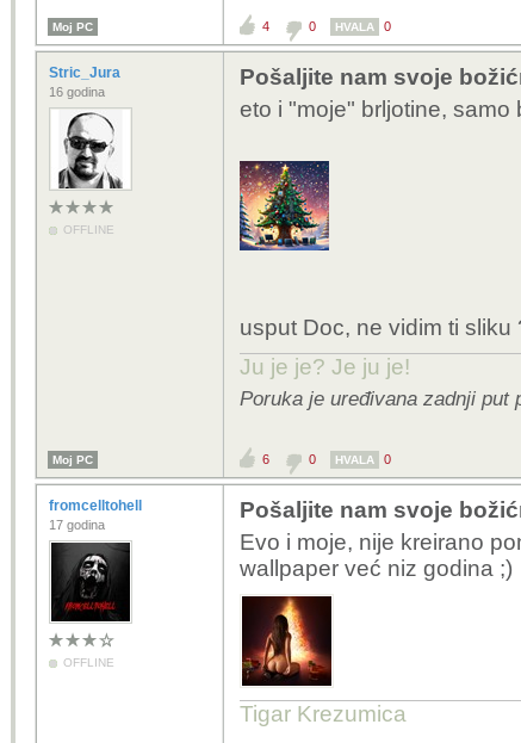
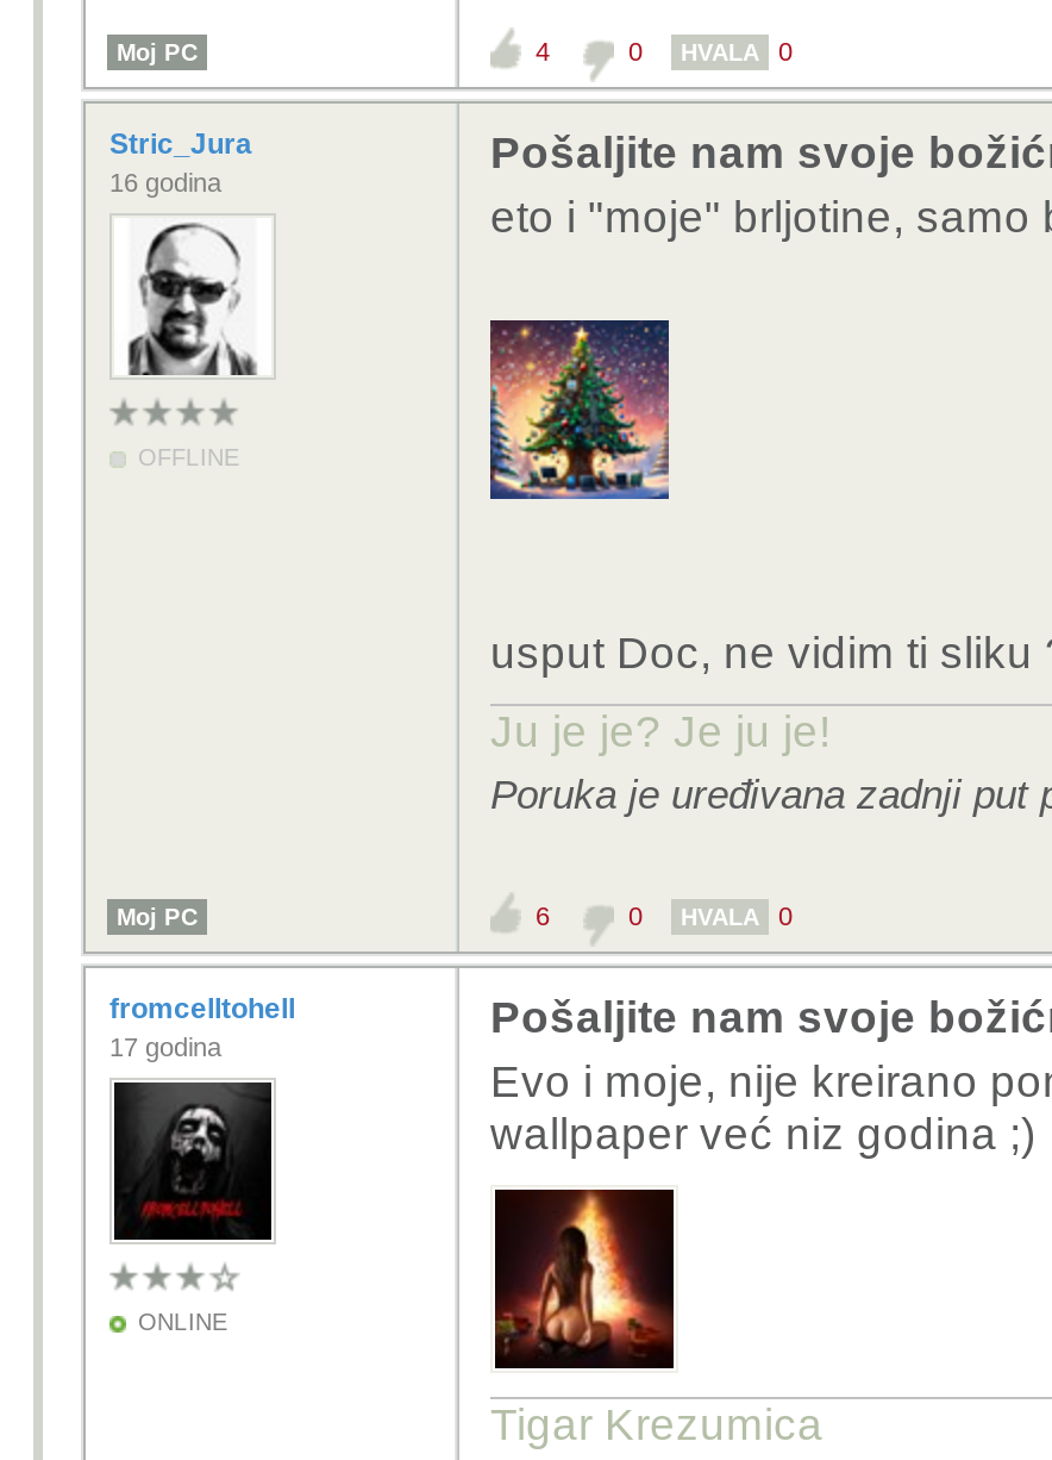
[63,656,114,669] OFFLINE -> [138,1309,228,1335] ONLINE

